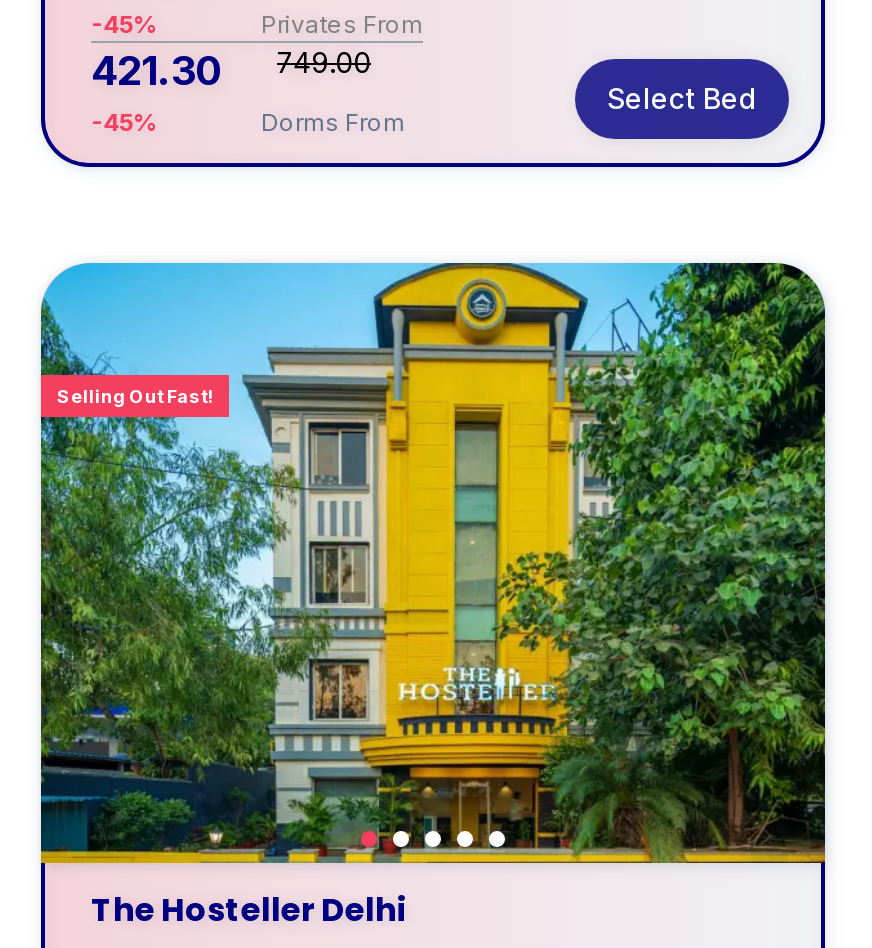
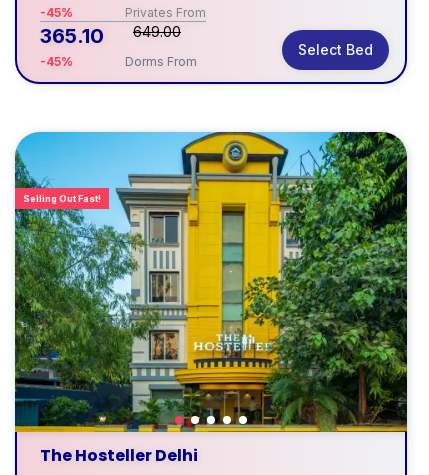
[91,47,223,95] 421.30 -> [40,24,104,48] 365.10
[277,45,371,79] 749.00 -> [133,23,181,40] 649.00

